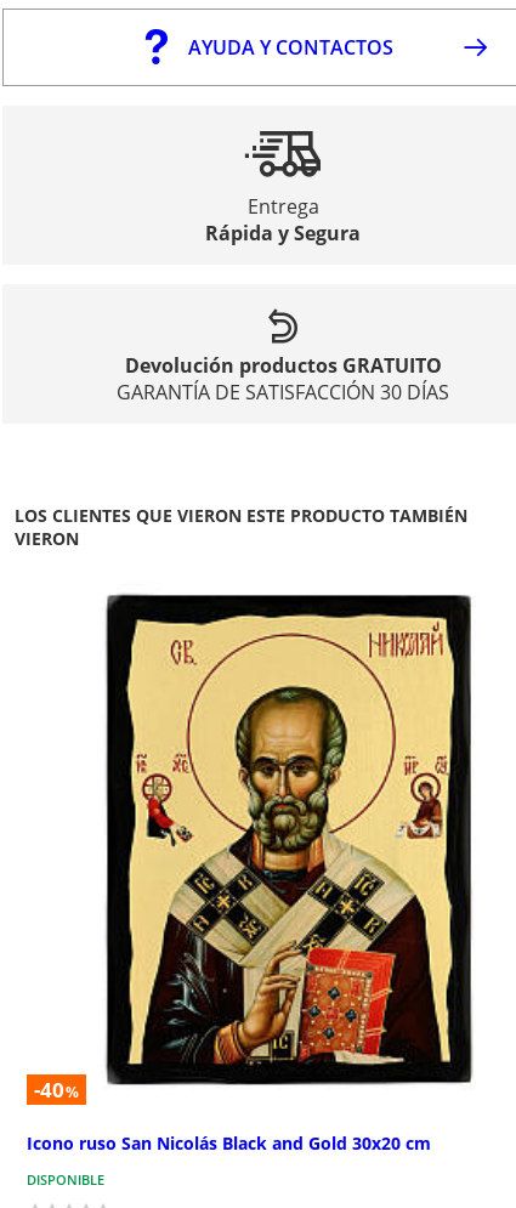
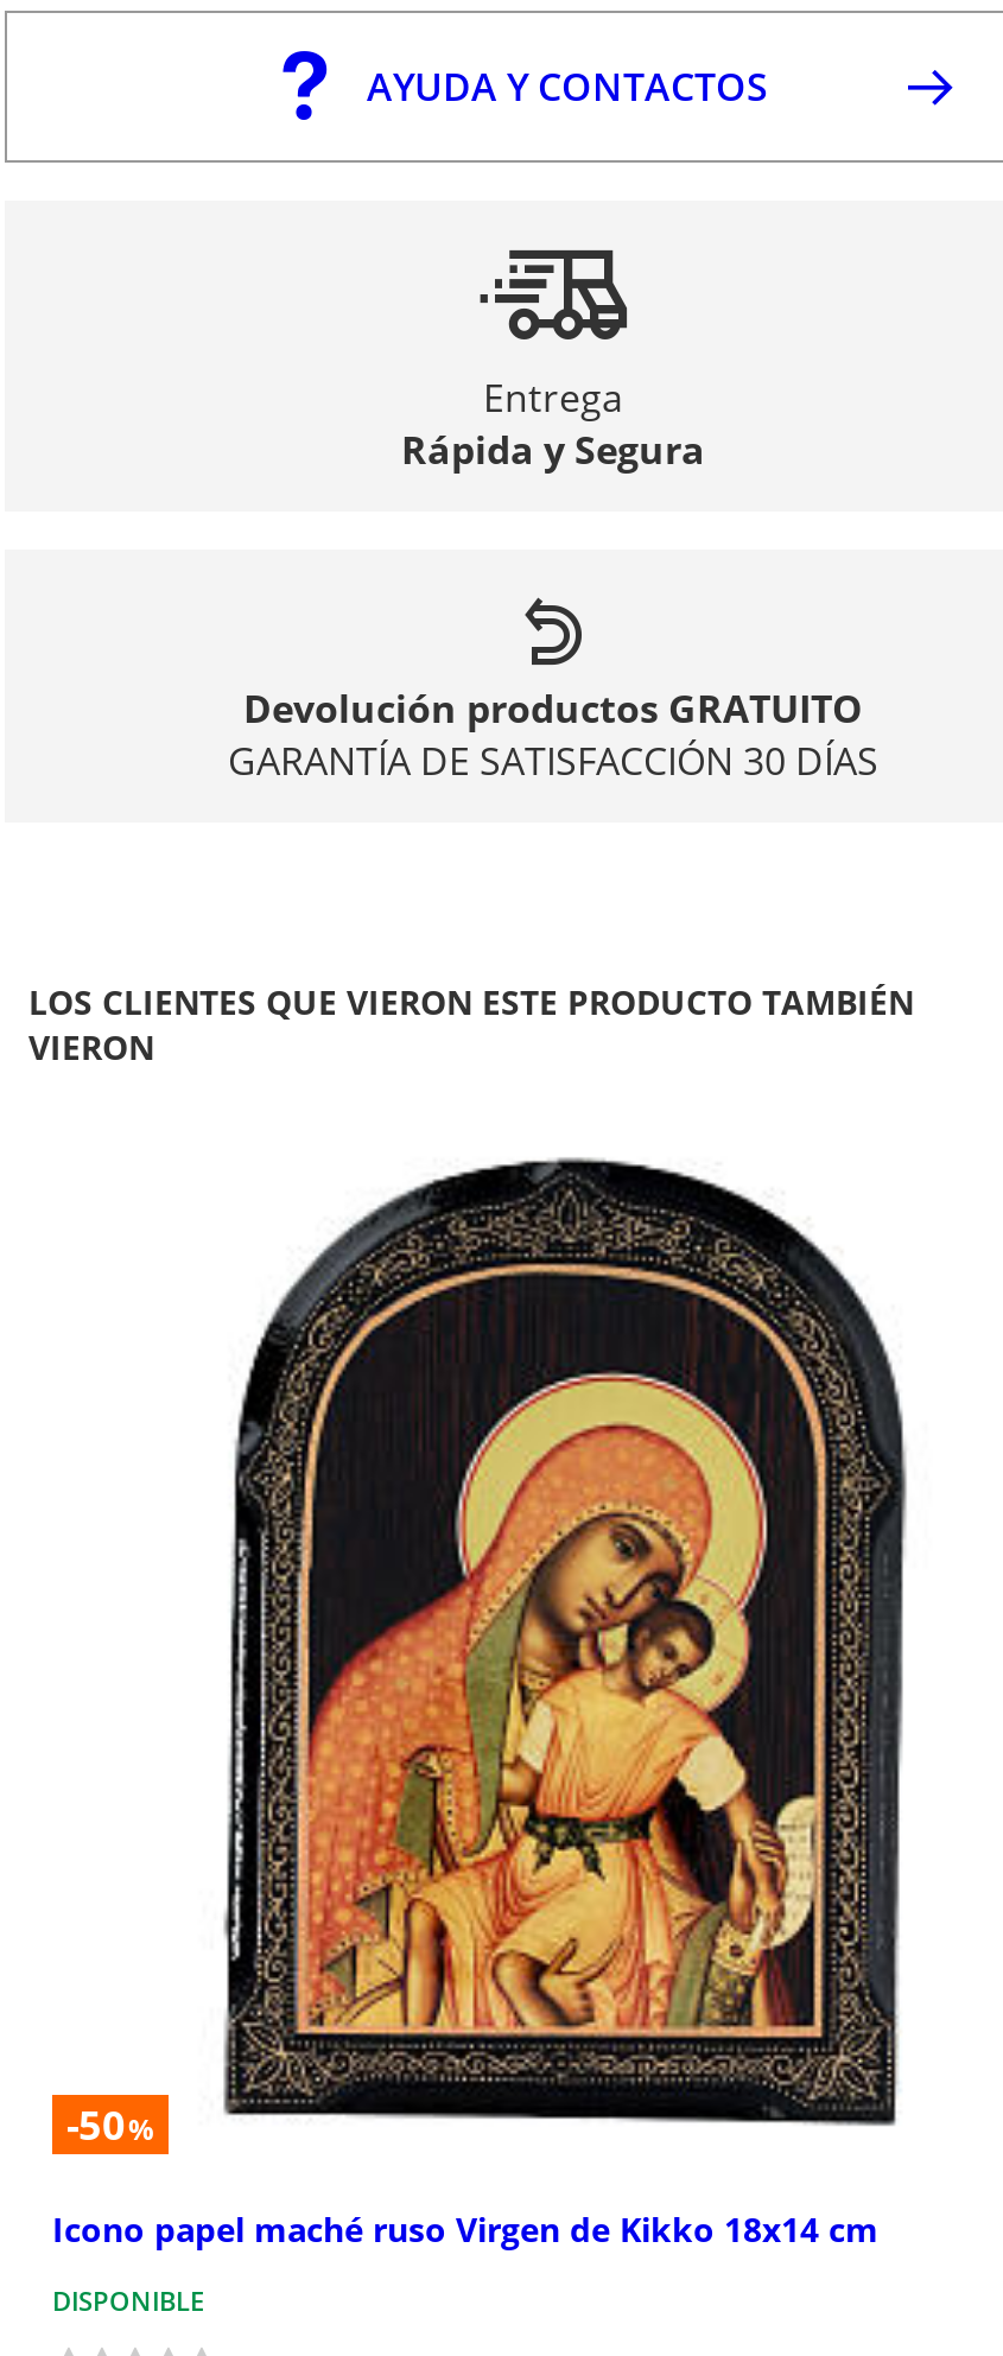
[34,594,474,1103] [image] | -40% -> [66,1157,923,2152] [image] | -50%
[27,1131,431,1154] Icono ruso San Nicolás Black and Gold 30x20 cm -> [52,2205,878,2250] Icono papel maché ruso Virgen de Kikko 18x14 cm

